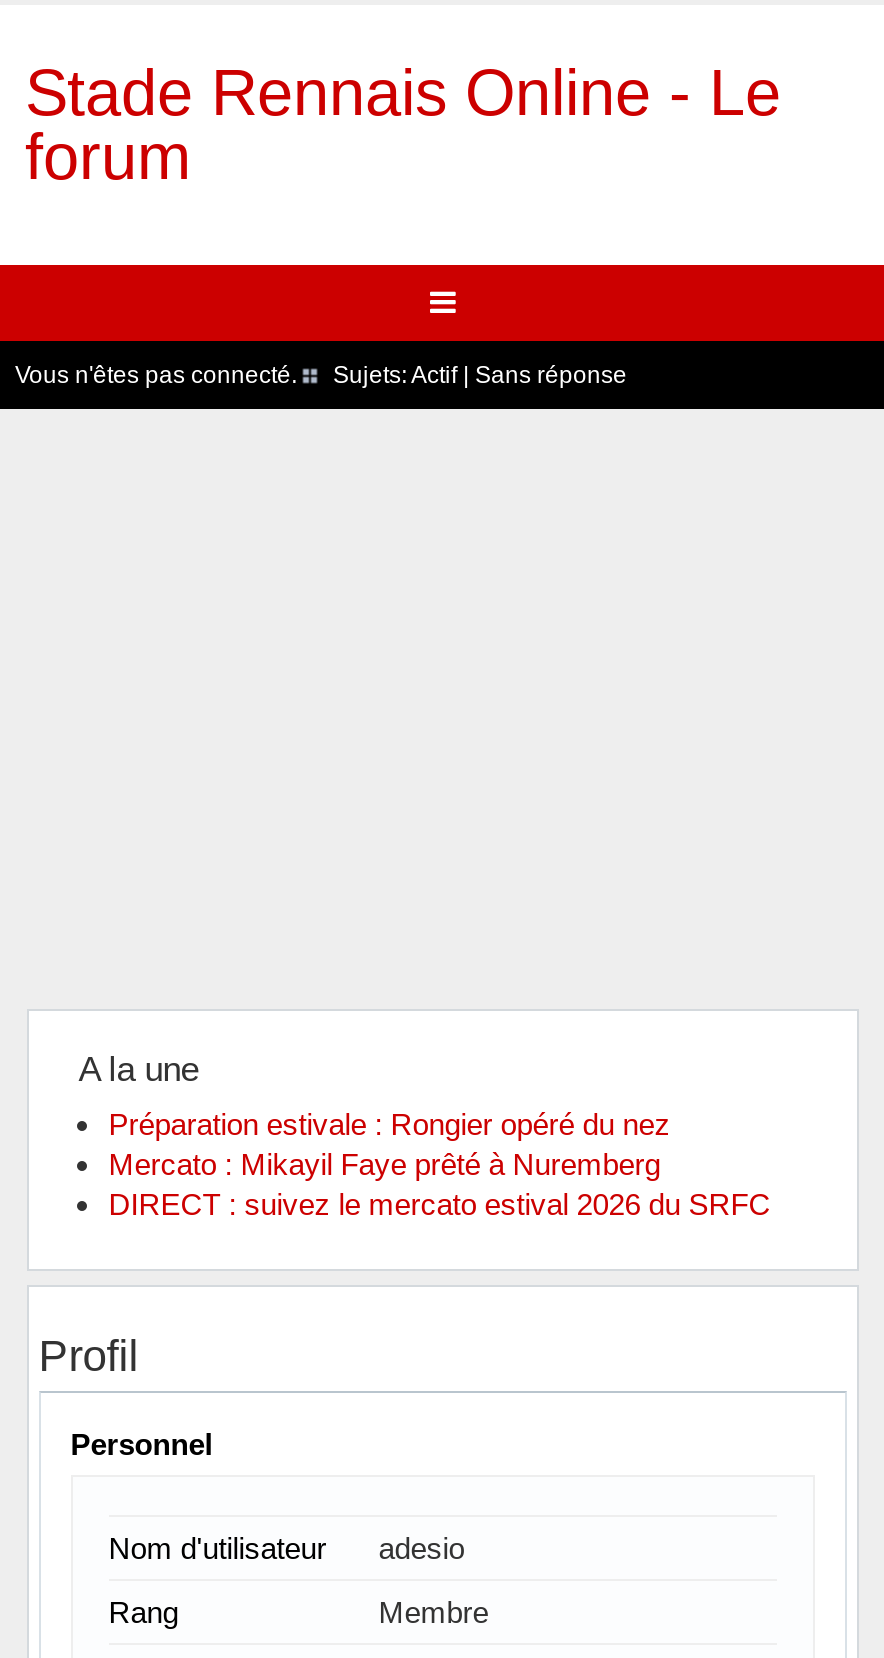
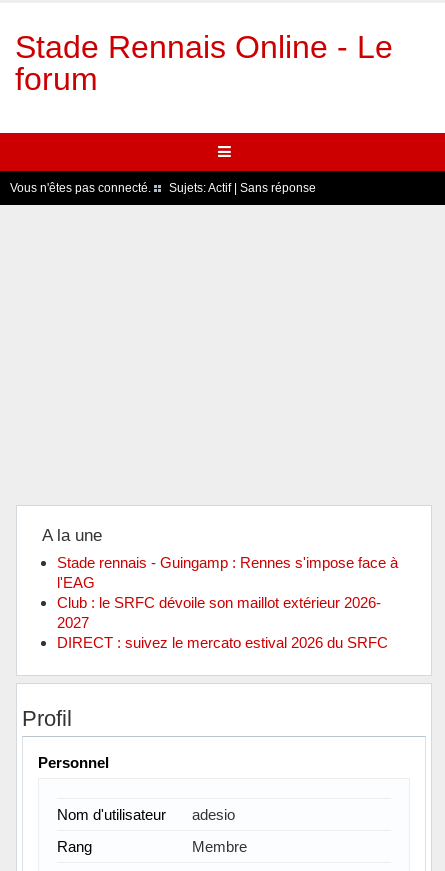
[108,1107,670,1181] Préparation estivale : Rongier opéré du nez | Mercato : Mikayil Faye prêté à Nuremberg -> [57,554,398,631] Stade rennais - Guingamp : Rennes s'impose face à | l'EAG | Club : le SRFC dévoile son maillot extérieur 2026- | 2027

